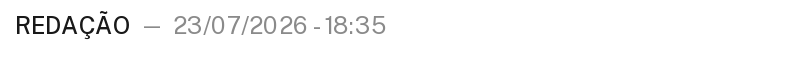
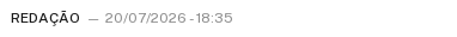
[15,12,387,40] REDAÇÃO 23/07/2026 - 18:35 -> [11,10,233,26] REDAÇÃO 20/07/2026 - 18:35

